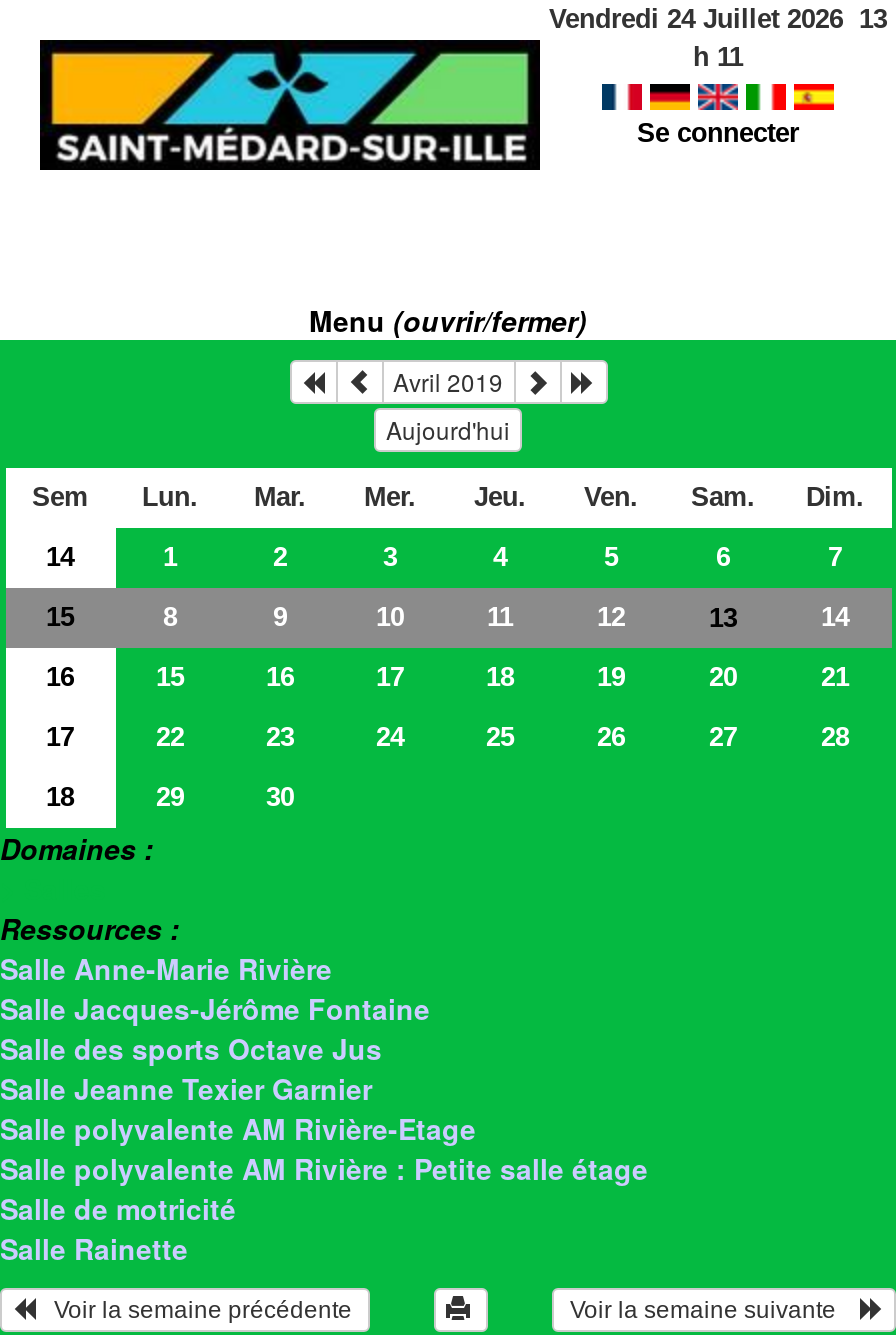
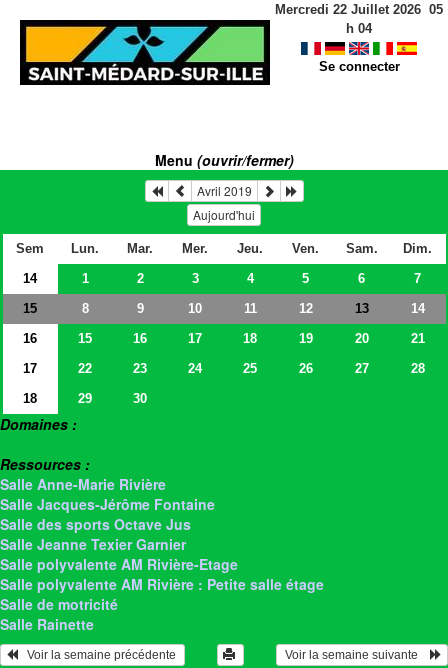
[549,4,887,34] Vendredi 24 Juillet 2026 13 -> [275,2,443,17] Mercredi 22 Juillet 2026 05
[693,42,743,72] h 11 -> [346,21,372,36] h 04

